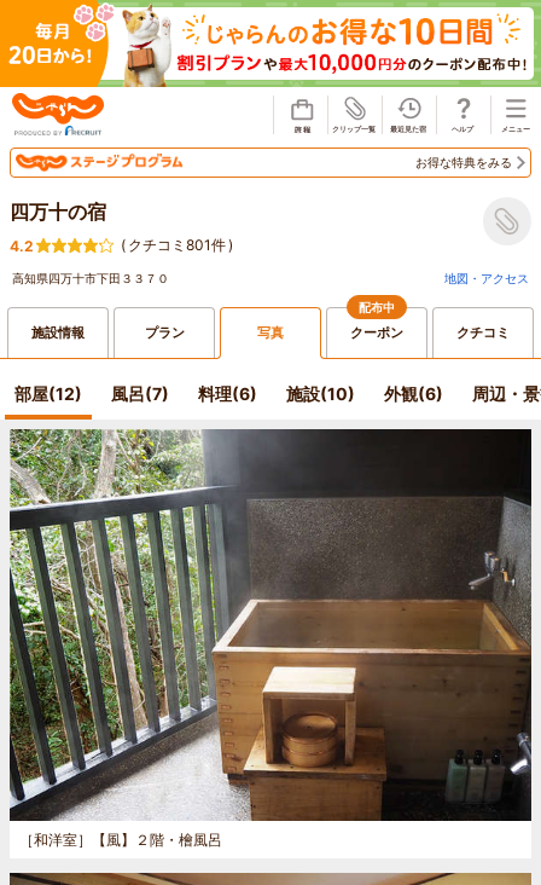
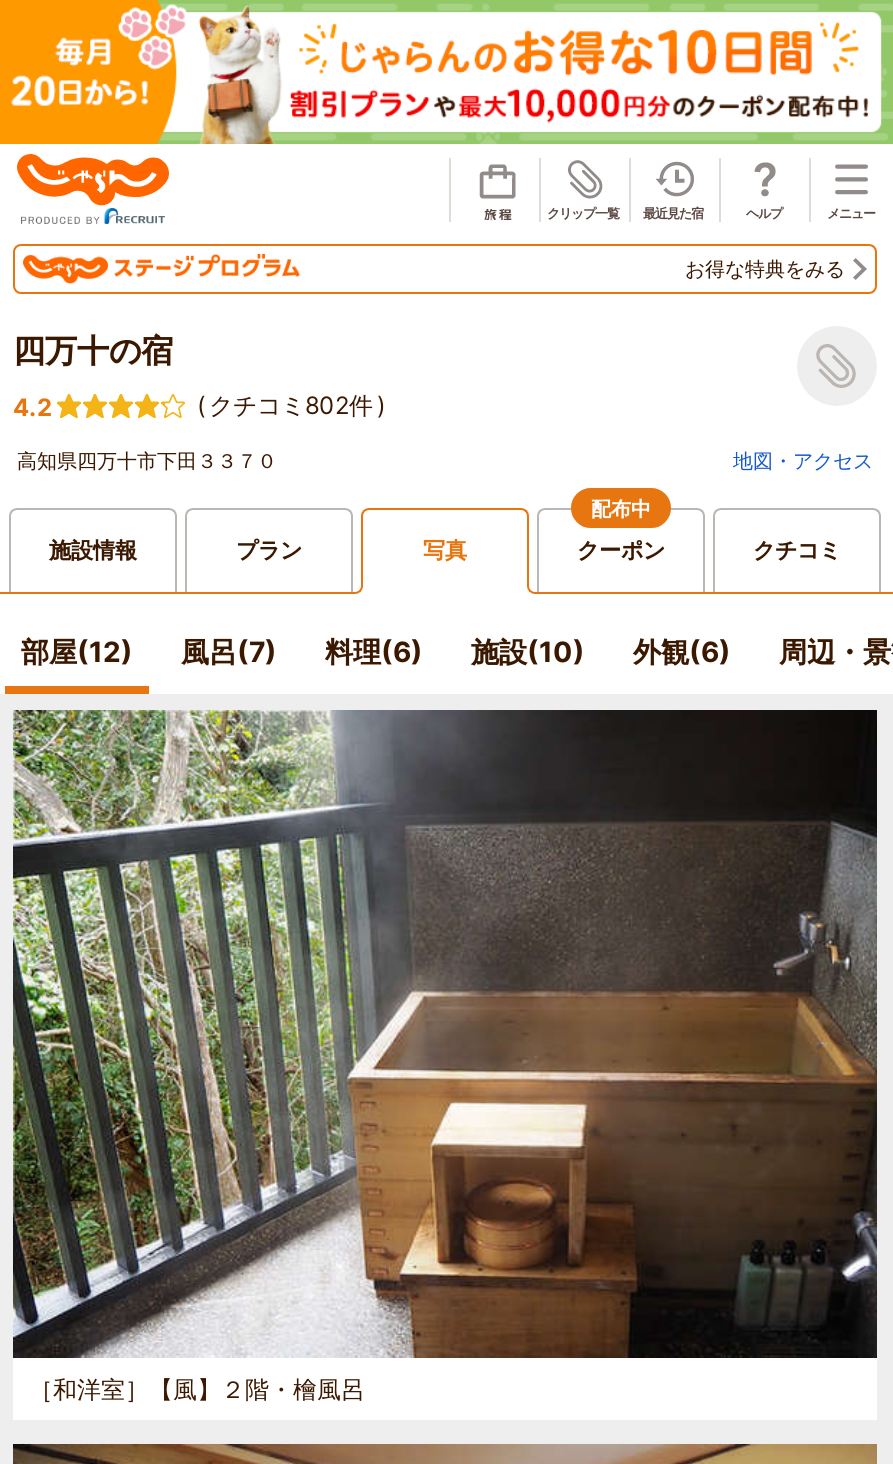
[121,235,233,254] ( クチコミ801件 ) -> [197,389,385,419] ( クチコミ802件 )

